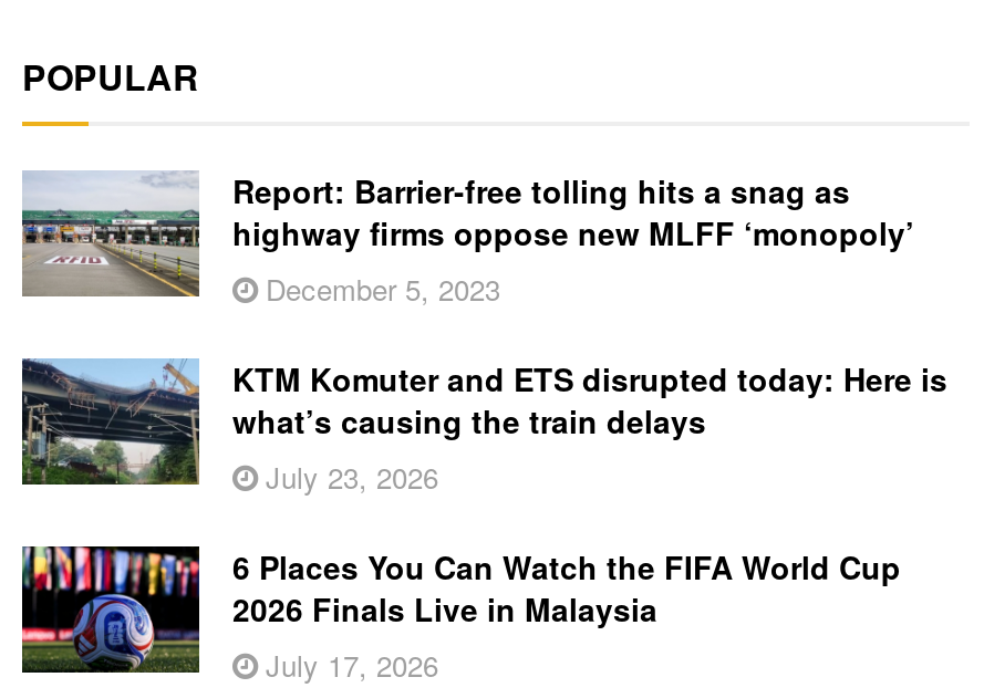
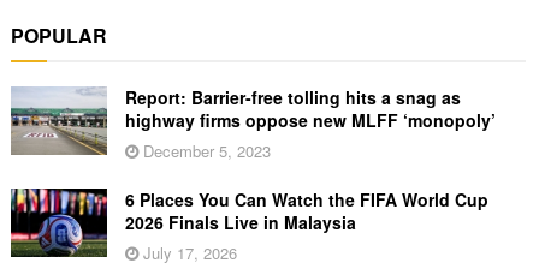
[22,356,947,497] [image] | KTM Komuter and ETS disrupted today: Here is | what’s causing the train delays | July 23, 2026 -> none

